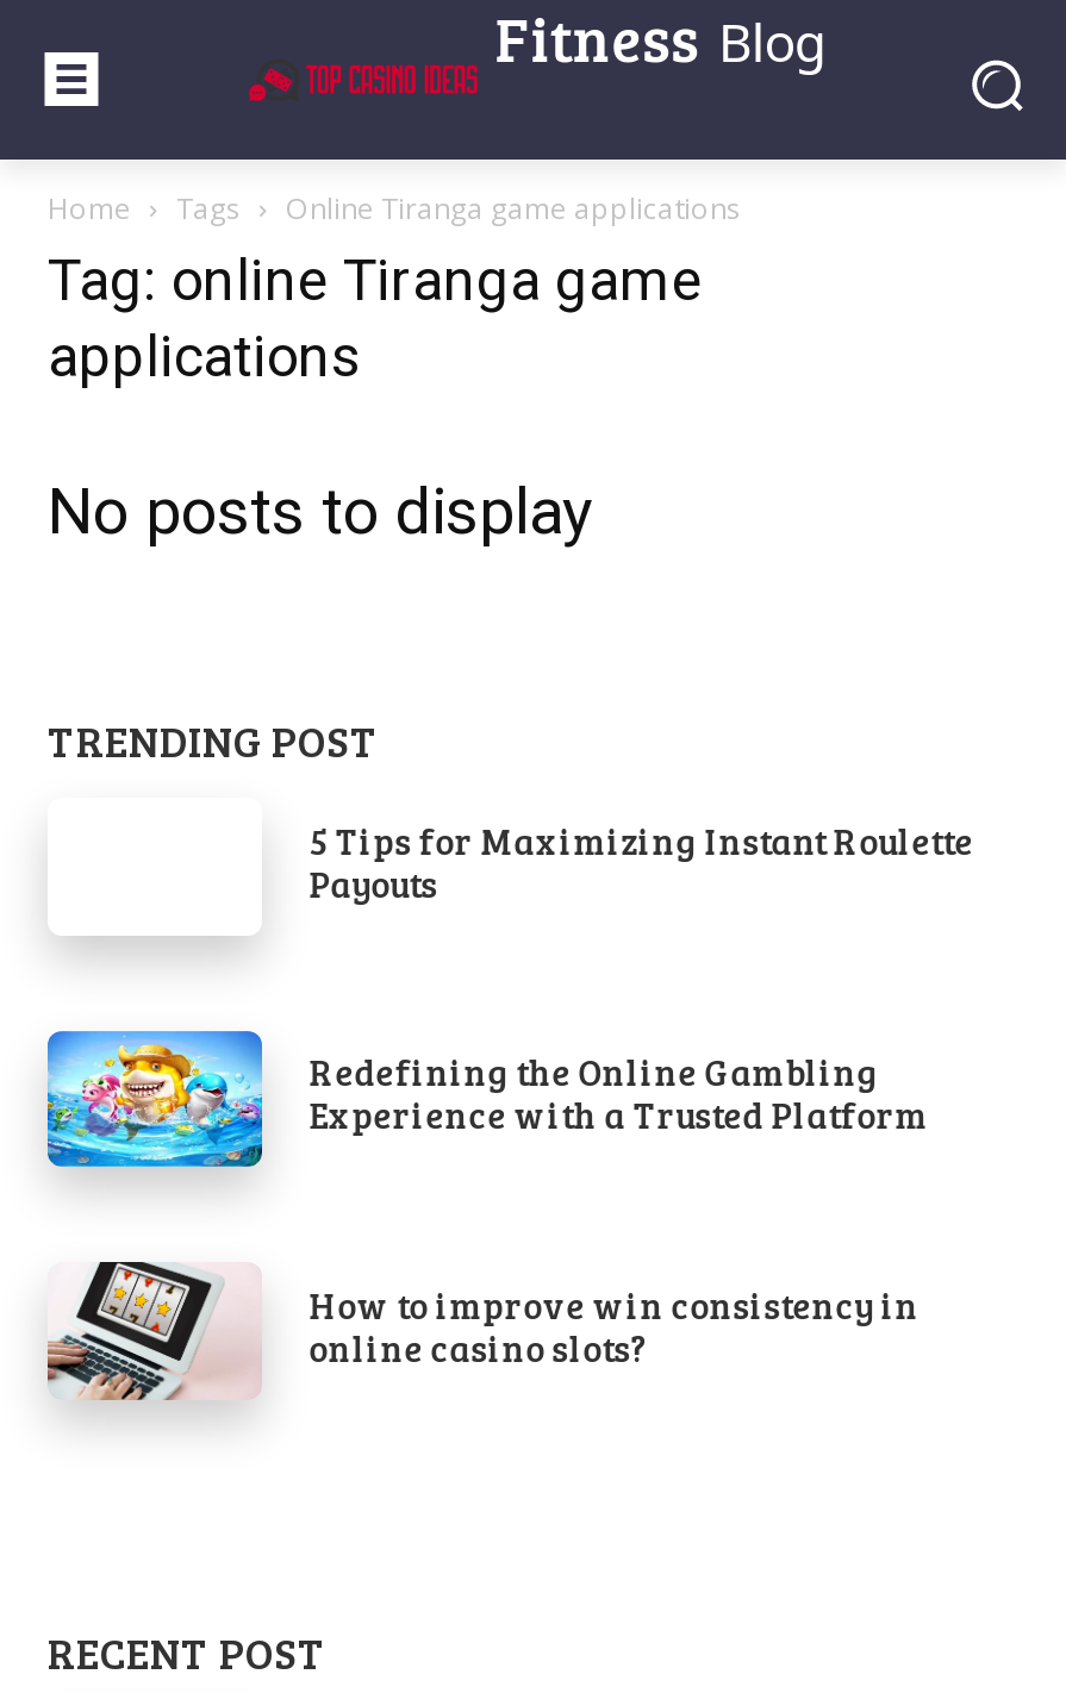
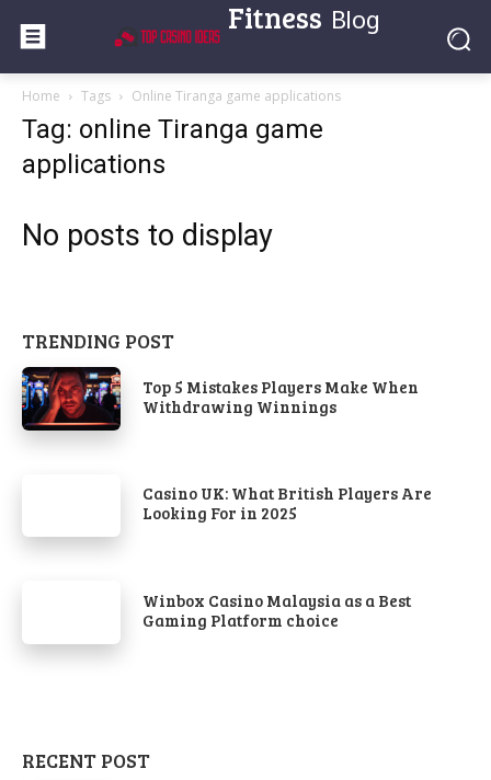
none -> [21,366,122,432] [image]
[309,816,974,907] 5 Tips for Maximizing Instant Roulette | Payouts -> [142,376,418,417] Top 5 Mistakes Players Make When | Withdrawing Winnings
[45,1029,264,1169] [image] -> none
[309,1049,929,1139] Redefining the Online Gambling | Experience with a Trusted Platform -> [142,482,432,524] Casino UK: What British Players Are | Looking For in 2025
[45,1260,262,1402] [image] -> none
[309,1281,919,1371] How to improve win consistency in | online casino slots? -> [142,589,411,631] Winbox Casino Malaysia as a Best | Gaming Platform choice

